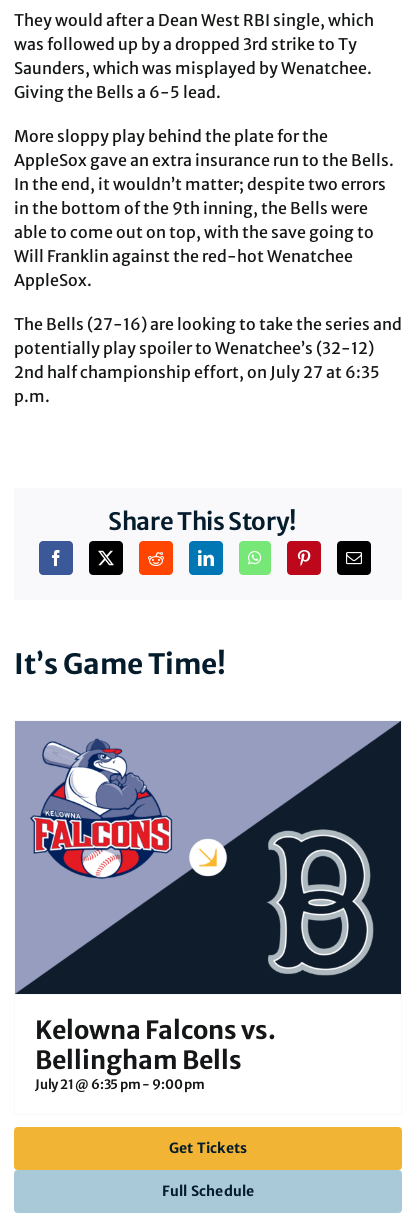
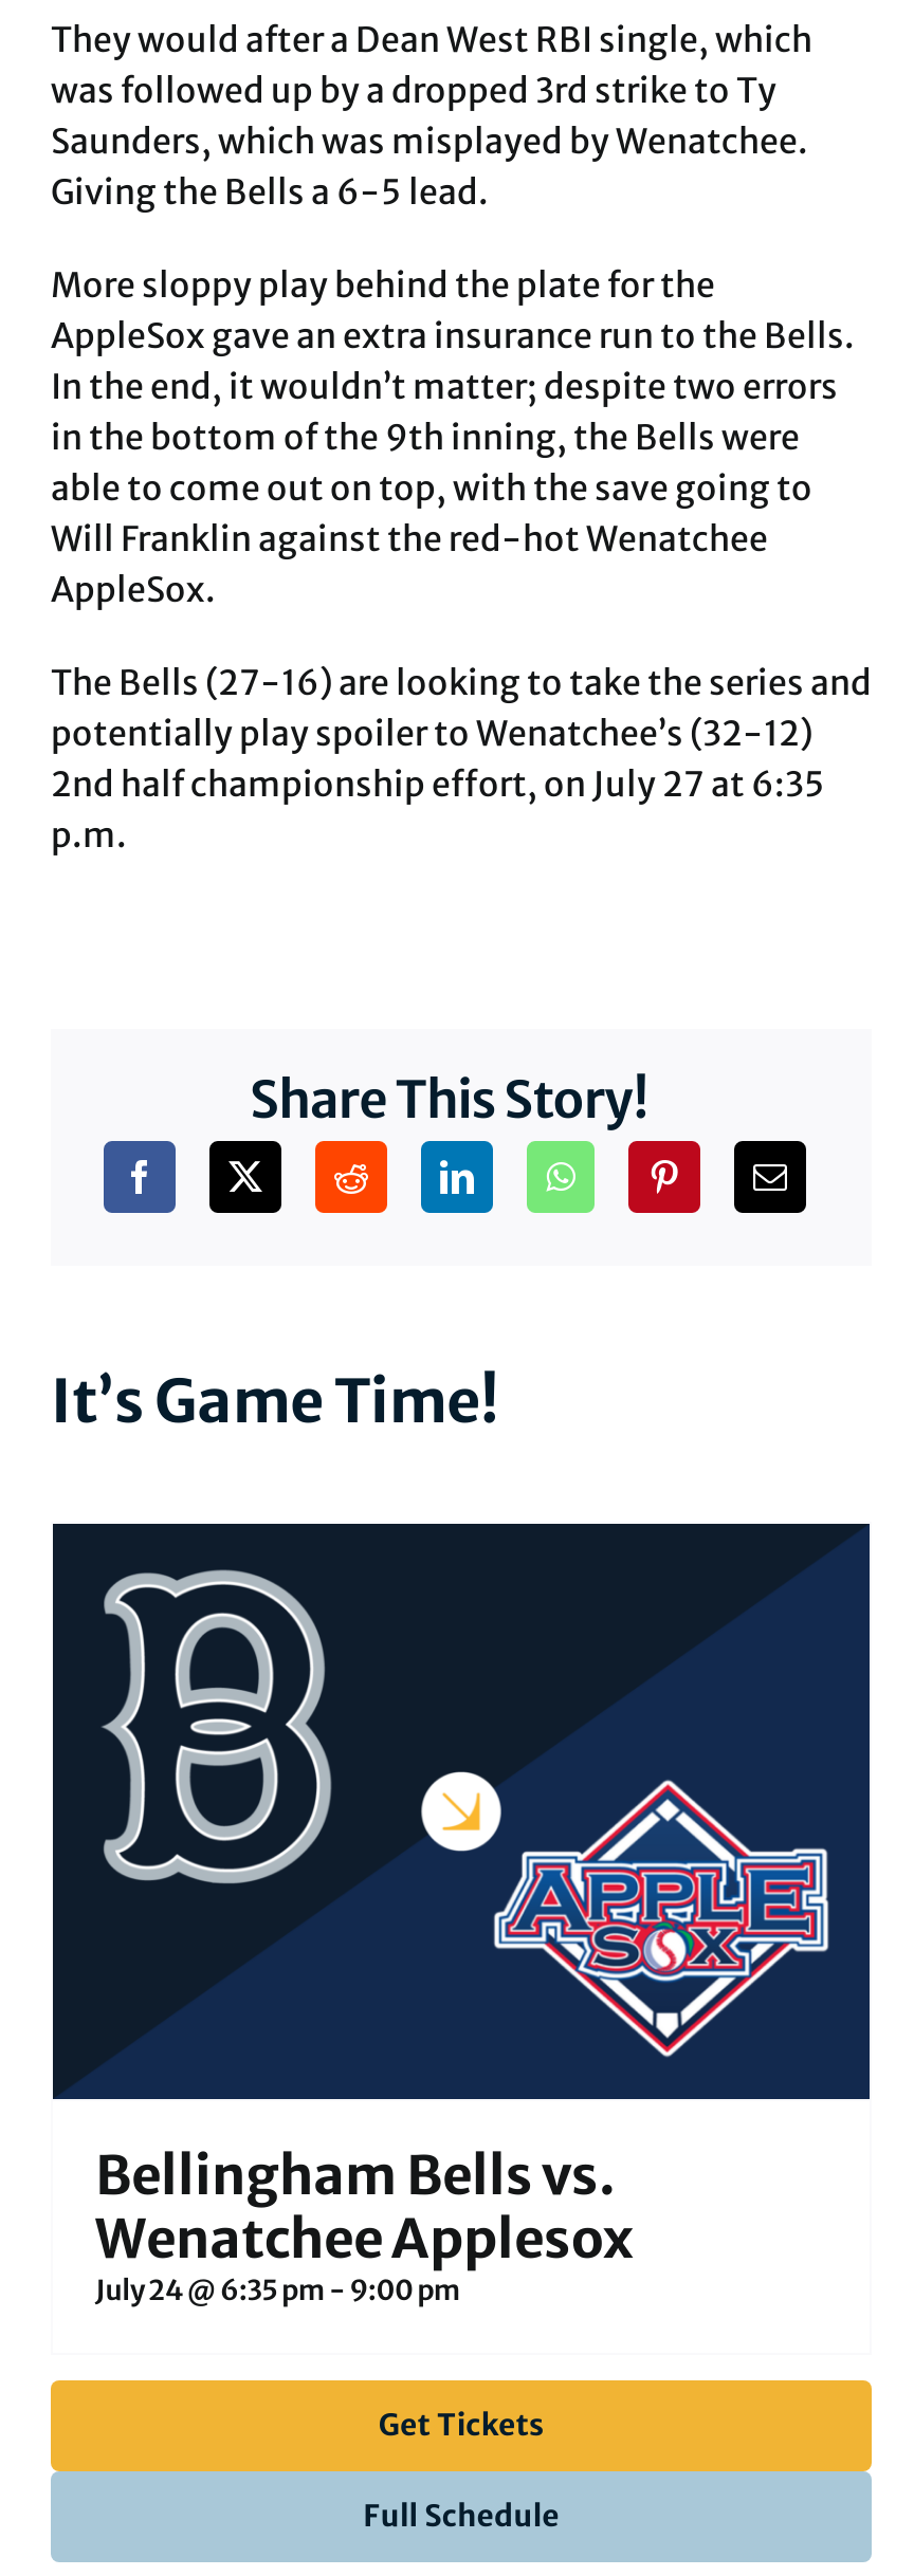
[16,722,399,1093] [image] | Kelowna Falcons vs. | Bellingham Bells | July 21 @ 6:35 pm - 9:00 pm -> [53,1524,867,2309] [image] | Bellingham Bells vs. | Wenatchee Applesox | July 24 @ 6:35 pm - 9:00 pm

